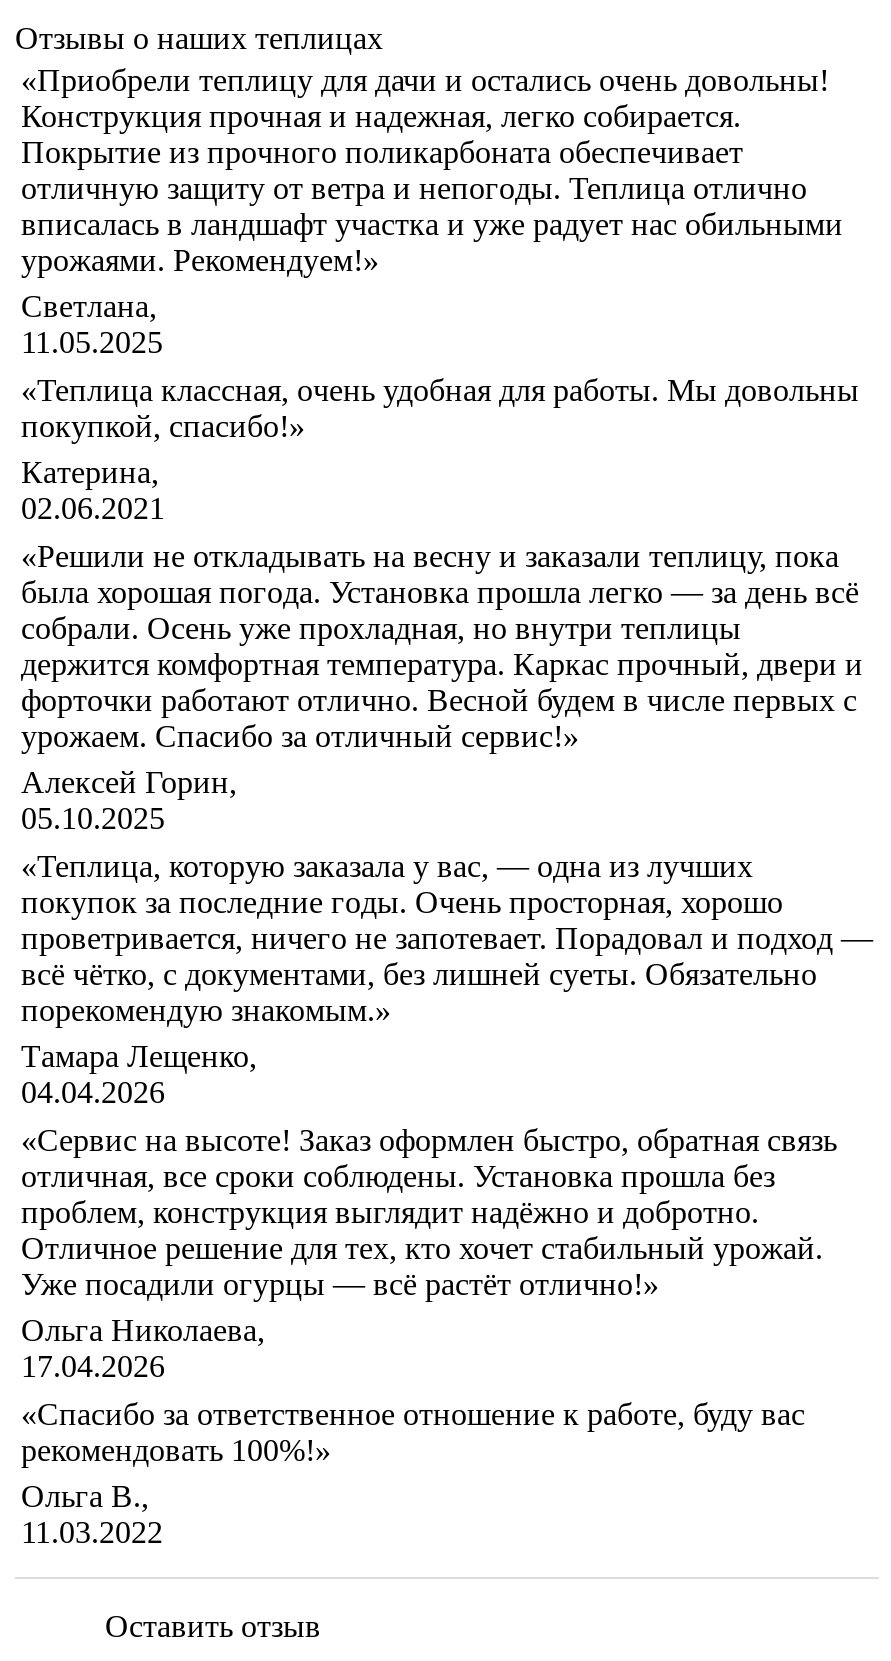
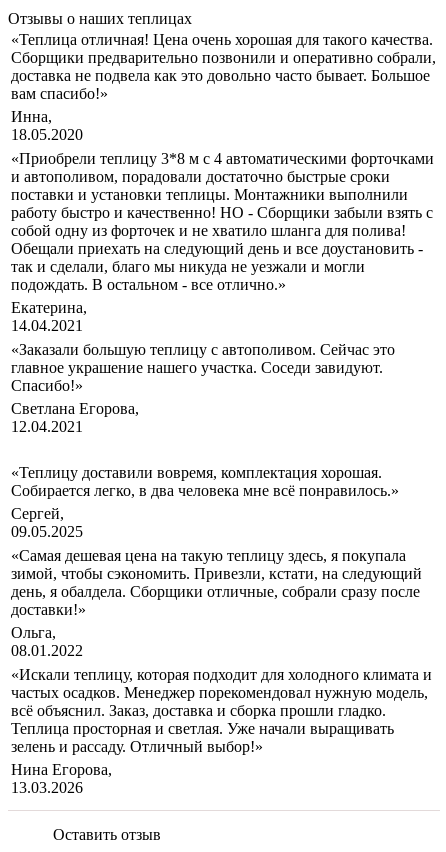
[21,63,873,1549] «Приобрели теплицу для дачи и остались очень довольны! | Конструкция прочная и надежная, легко собирается. | Покрытие из прочного поликарбоната обеспечивает | отличную защиту от ветра и непогоды. Теплица отлично | вписалась в ландшафт участка и уже радует нас обильными | урожаями. Рекомендуем!» | Cветлана, | 11.05.2025 | «Теплица классная, очень удобная для работы. Мы довольны | покупкой, спасибо!» | Катерина, | 02.06.2021 | «Решили не откладывать на весну и заказали теплицу, пока | была хорошая погода. Установка прошла легко — за день всё | собрали. Осень уже прохладная, но внутри теплицы | держится комфортная температура. Каркас прочный, двери и | форточки работают отлично. Весной будем в числе первых с | урожаем. Спасибо за отличный сервис!» | Алексей Горин, | 05.10.2025 | «Теплица, которую заказала у вас, — одна из лучших | покупок за последние годы. Очень просторная, хорошо | проветривается, ничего не запотевает. Порадовал и подход — | всё чётко, с документами, без лишней суеты. Обязательно | порекомендую знакомым.» | Тамара Лещенко, | 04.04.2026 | «Сервис на высоте! Заказ оформлен быстро, обратная связь | отличная, все сроки соблюдены. Установка прошла без | проблем, конструкция выглядит надёжно и добротно. | Отличное решение для тех, кто хочет стабильный урожай. | Уже посадили огурцы — всё растёт отлично!» | Ольга Николаева, | 17.04.2026 | «Спасибо за ответственное отношение к работе, буду вас | рекомендовать 100%!» | Ольга В., | 11.03.2022 -> [11,31,436,796] «Теплица отличная! Цена очень хорошая для такого качества. | Сборщики предварительно позвонили и оперативно собрали, | доставка не подвела как это довольно часто бывает. Большое | вам спасибо!» | Инна, | 18.05.2020 | «Приобрели теплицу 3*8 м с 4 автоматическими форточками | и автополивом, порадовали достаточно быстрые сроки | поставки и установки теплицы. Монтажники выполнили | работу быстро и качественно! НО - Сборщики забыли взять с | собой одну из форточек и не хватило шланга для полива! | Обещали приехать на следующий день и все доустановить - | так и сделали, благо мы никуда не уезжали и могли | подождать. В остальном - все отлично.» | Екатерина, | 14.04.2021 | «Заказали большую теплицу с автополивом. Сейчас это | главное украшение нашего участка. Соседи завидуют. | Спасибо!» | Светлана Егорова, | 12.04.2021 | «Теплицу доставили вовремя, комплектация хорошая. | Собирается легко, в два человека мне всё понравилось.» | Сергей, | 09.05.2025 | «Самая дешевая цена на такую теплицу здесь, я покупала | зимой, чтобы сэкономить. Привезли, кстати, на следующий | день, я обалдела. Сборщики отличные, собрали сразу после | доставки!» | Ольга, | 08.01.2022 | «Искали теплицу, которая подходит для холодного климата и | частых осадков. Менеджер порекомендовал нужную модель, | всё объяснил. Заказ, доставка и сборка прошли гладко. | Теплица просторная и светлая. Уже начали выращивать | зелень и рассаду. Отличный выбор!» | Нина Егорова, | 13.03.2026

